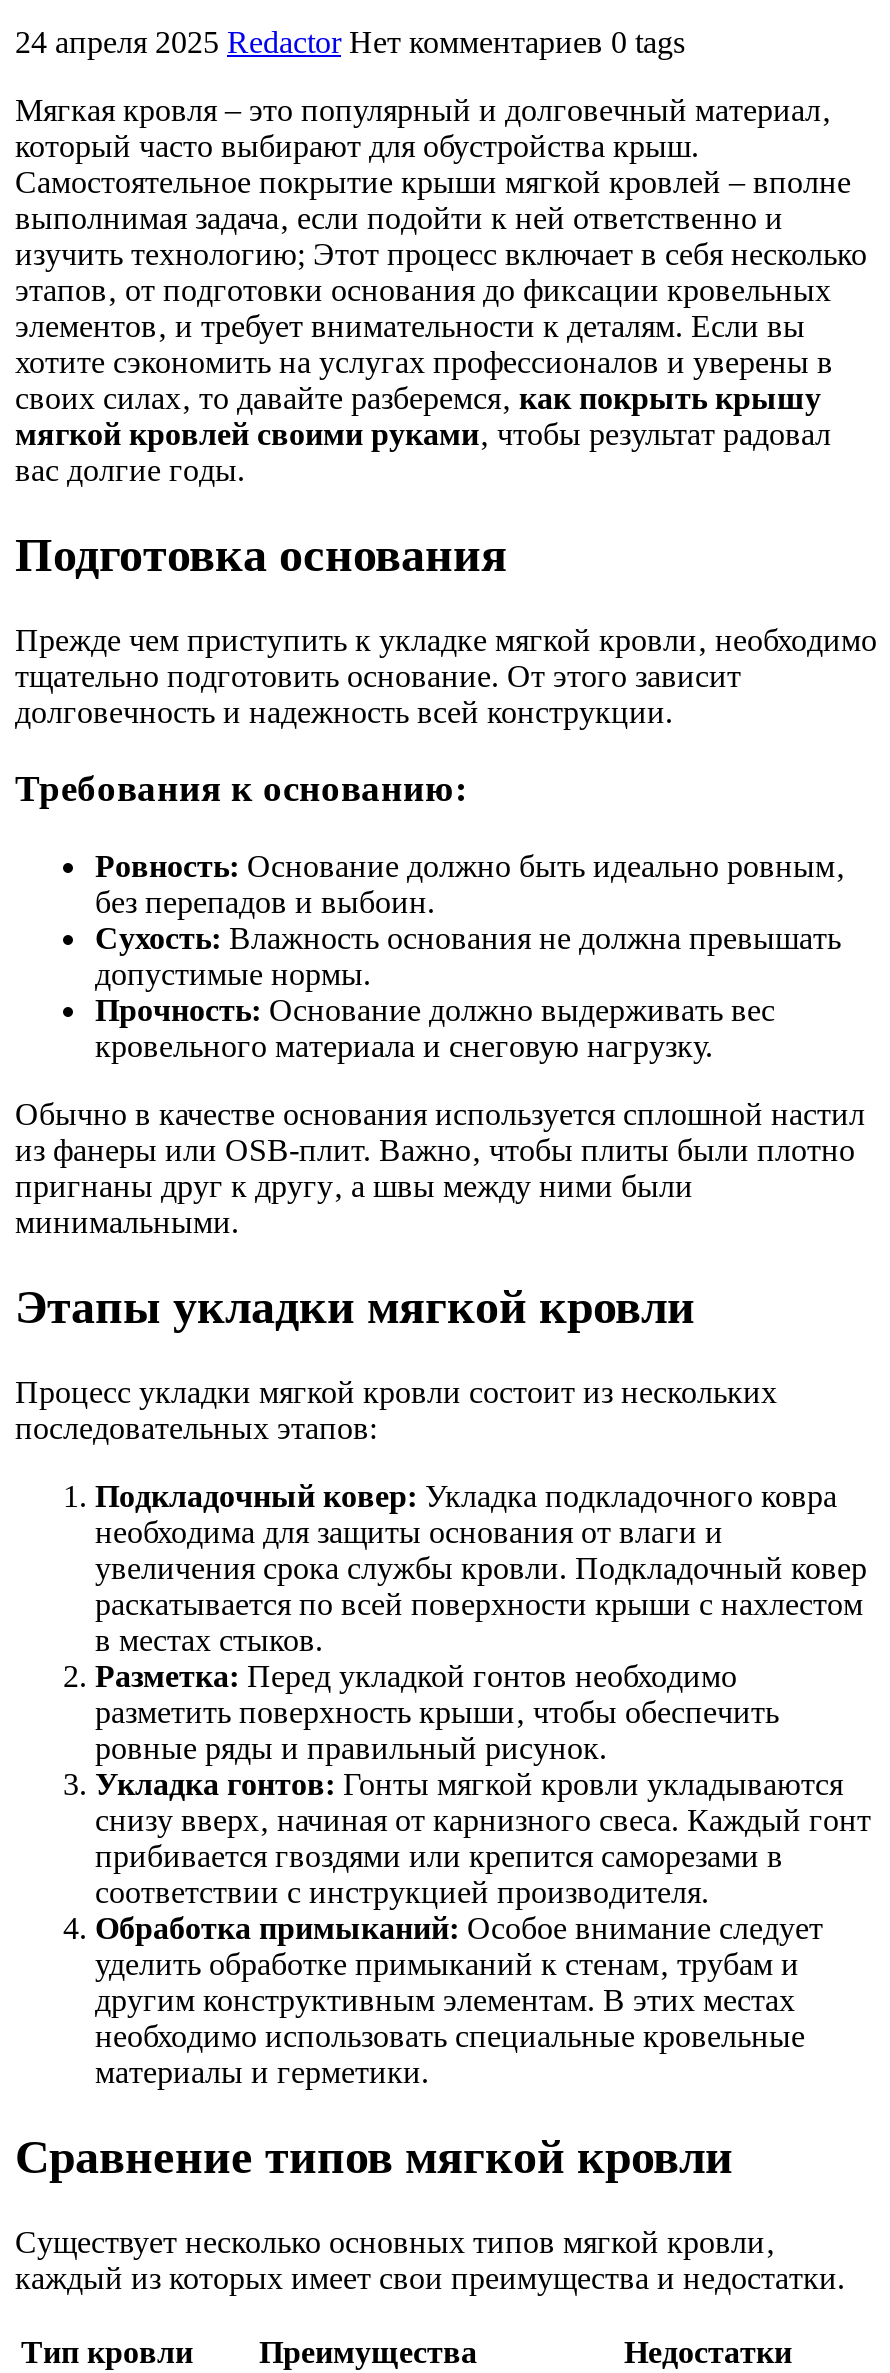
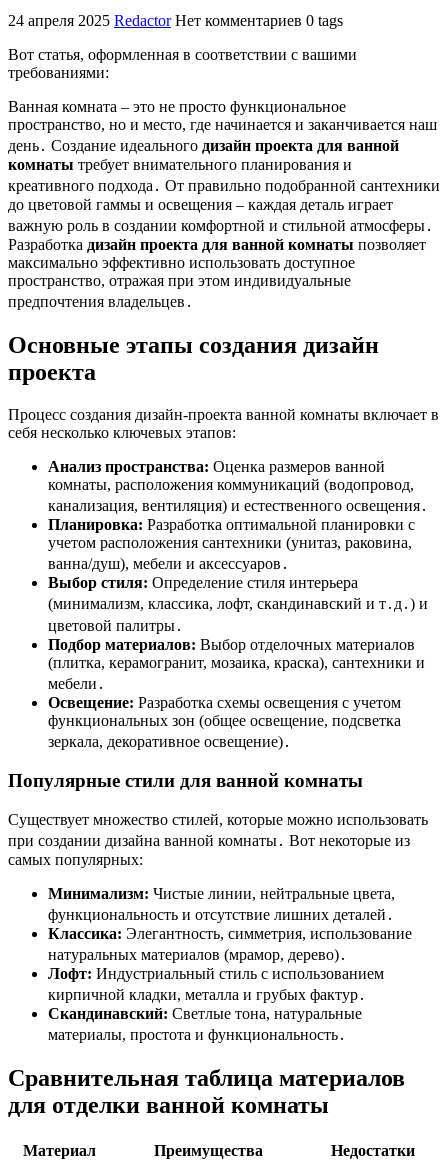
[15,93,877,2368] Мягкая кровля – это популярный и долговечный материал‚ | который часто выбирают для обустройства крыш. | Самостоятельное покрытие крыши мягкой кровлей – вполне | выполнимая задача‚ если подойти к ней ответственно и | изучить технологию; Этот процесс включает в себя несколько | этапов‚ от подготовки основания до фиксации кровельных | элементов‚ и требует внимательности к деталям. Если вы | хотите сэкономить на услугах профессионалов и уверены в | своих силах‚ то давайте разберемся‚ как покрыть крышу | мягкой кровлей своими руками ‚ чтобы результат радовал | вас долгие годы. | Подготовка основания | Прежде чем приступить к укладке мягкой кровли‚ необходимо | тщательно подготовить основание. От этого зависит | долговечность и надежность всей конструкции. | Требования к основанию: | Ровность: Основание должно быть идеально ровным‚ | без перепадов и выбоин. | Сухость: Влажность основания не должна превышать | допустимые нормы. | Прочность: Основание должно выдерживать вес | кровельного материала и снеговую нагрузку. | Обычно в качестве основания используется сплошной настил | из фанеры или OSB-плит. Важно‚ чтобы плиты были плотно | пригнаны друг к другу‚ а швы между ними были | минимальными. | Этапы укладки мягкой кровли | Процесс укладки мягкой кровли состоит из нескольких | последовательных этапов: | Подкладочный ковер: Укладка подкладочного ковра | необходима для защиты основания от влаги и | увеличения срока службы кровли. Подкладочный ковер | раскатывается по всей поверхности крыши с нахлестом | в местах стыков. | Разметка: Перед укладкой гонтов необходимо | разметить поверхность крыши‚ чтобы обеспечить | ровные ряды и правильный рисунок. | Укладка гонтов: Гонты мягкой кровли укладываются | снизу вверх‚ начиная от карнизного свеса. Каждый гонт | прибивается гвоздями или крепится саморезами в | соответствии с инструкцией производителя. | Обработка примыканий: Особое внимание следует | уделить обработке примыканий к стенам‚ трубам и | другим конструктивным элементам. В этих местах | необходимо использовать специальные кровельные | материалы и герметики. | Сравнение типов мягкой кровли | Существует несколько основных типов мягкой кровли‚ | каждый из которых имеет свои преимущества и недостатки. | Тип кровли -> [8,46,440,1159] Вот статья, оформленная в соответствии с вашими | требованиями: | Ванная комната – это не просто функциональное | пространство, но и место, где начинается и заканчивается наш | день․ Создание идеального дизайн проекта для ванной | комнаты требует внимательного планирования и | креативного подхода․ От правильно подобранной сантехники | до цветовой гаммы и освещения – каждая деталь играет | важную роль в создании комфортной и стильной атмосферы․ | Разработка дизайн проекта для ванной комнаты позволяет | максимально эффективно использовать доступное | пространство, отражая при этом индивидуальные | предпочтения владельцев․ | Основные этапы создания дизайн | проекта | Процесс создания дизайн-проекта ванной комнаты включает в | себя несколько ключевых этапов: | Анализ пространства: Оценка размеров ванной | комнаты, расположения коммуникаций (водопровод, | канализация, вентиляция) и естественного освещения․ | Планировка: Разработка оптимальной планировки с | учетом расположения сантехники (унитаз, раковина, | ванна/душ), мебели и аксессуаров․ | Выбор стиля: Определение стиля интерьера | (минимализм, классика, лофт, скандинавский и т․д․) и | цветовой палитры․ | Подбор материалов: Выбор отделочных материалов | (плитка, керамогранит, мозаика, краска), сантехники и | мебели․ | Освещение: Разработка схемы освещения с учетом | функциональных зон (общее освещение, подсветка | зеркала, декоративное освещение)․ | Популярные стили для ванной комнаты | Существует множество стилей, которые можно использовать | при создании дизайна ванной комнаты․ Вот некоторые из | самых популярных: | Минимализм: Чистые линии, нейтральные цвета, | функциональность и отсутствие лишних деталей․ | Классика: Элегантность, симметрия, использование | натуральных материалов (мрамор, дерево)․ | Лофт: Индустриальный стиль с использованием | кирпичной кладки, металла и грубых фактур․ | Скандинавский: Светлые тона, натуральные | материалы, простота и функциональность․ | Сравнительная таблица материалов | для отделки ванной комнаты | Материал

